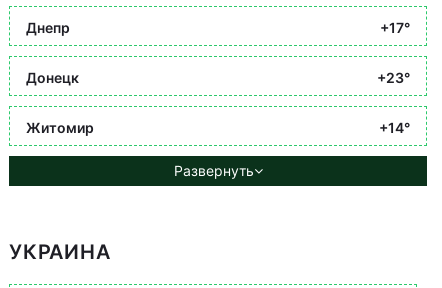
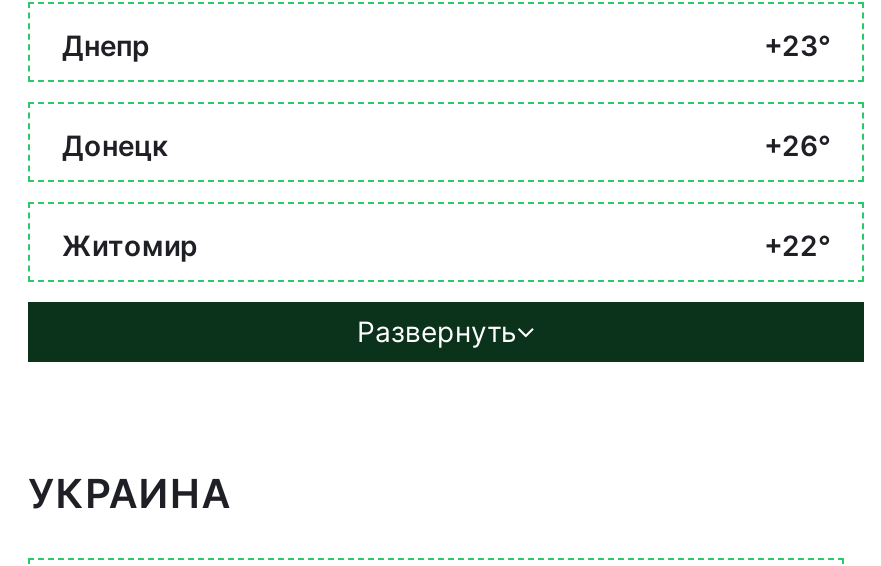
[380,18,410,35] +17° -> [764,27,830,61] +23°
[377,68,410,85] +23° -> [764,127,830,161] +26°
[379,118,410,135] +14° -> [764,227,830,261] +22°

